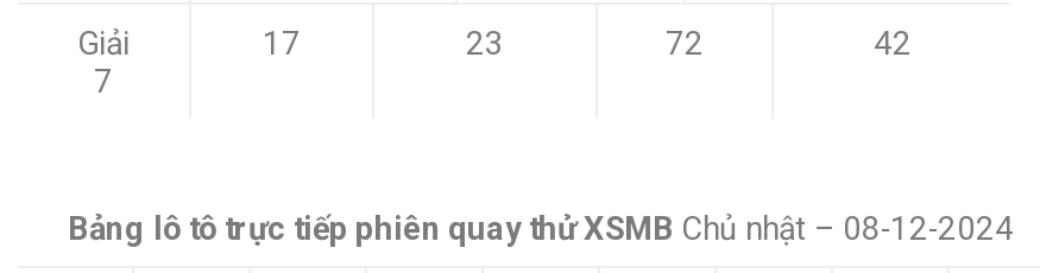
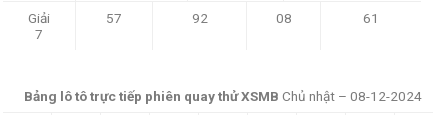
[263,25,301,63] 17 -> [106,10,122,26] 57
[466,25,504,63] 23 -> [191,10,207,26] 92
[666,25,704,63] 72 -> [275,10,291,26] 08
[874,25,912,63] 42 -> [363,10,379,26] 61

